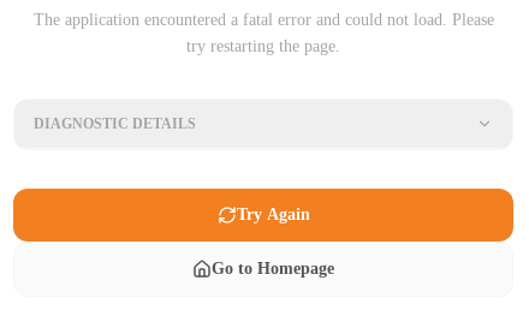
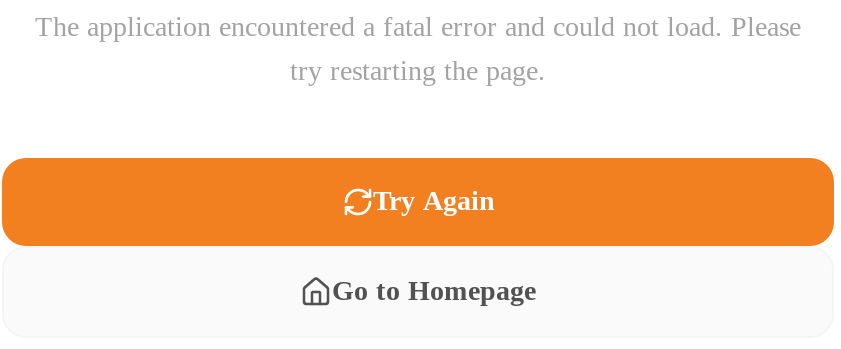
[34,115,196,132] DIAGNOSTIC DETAILS -> none

